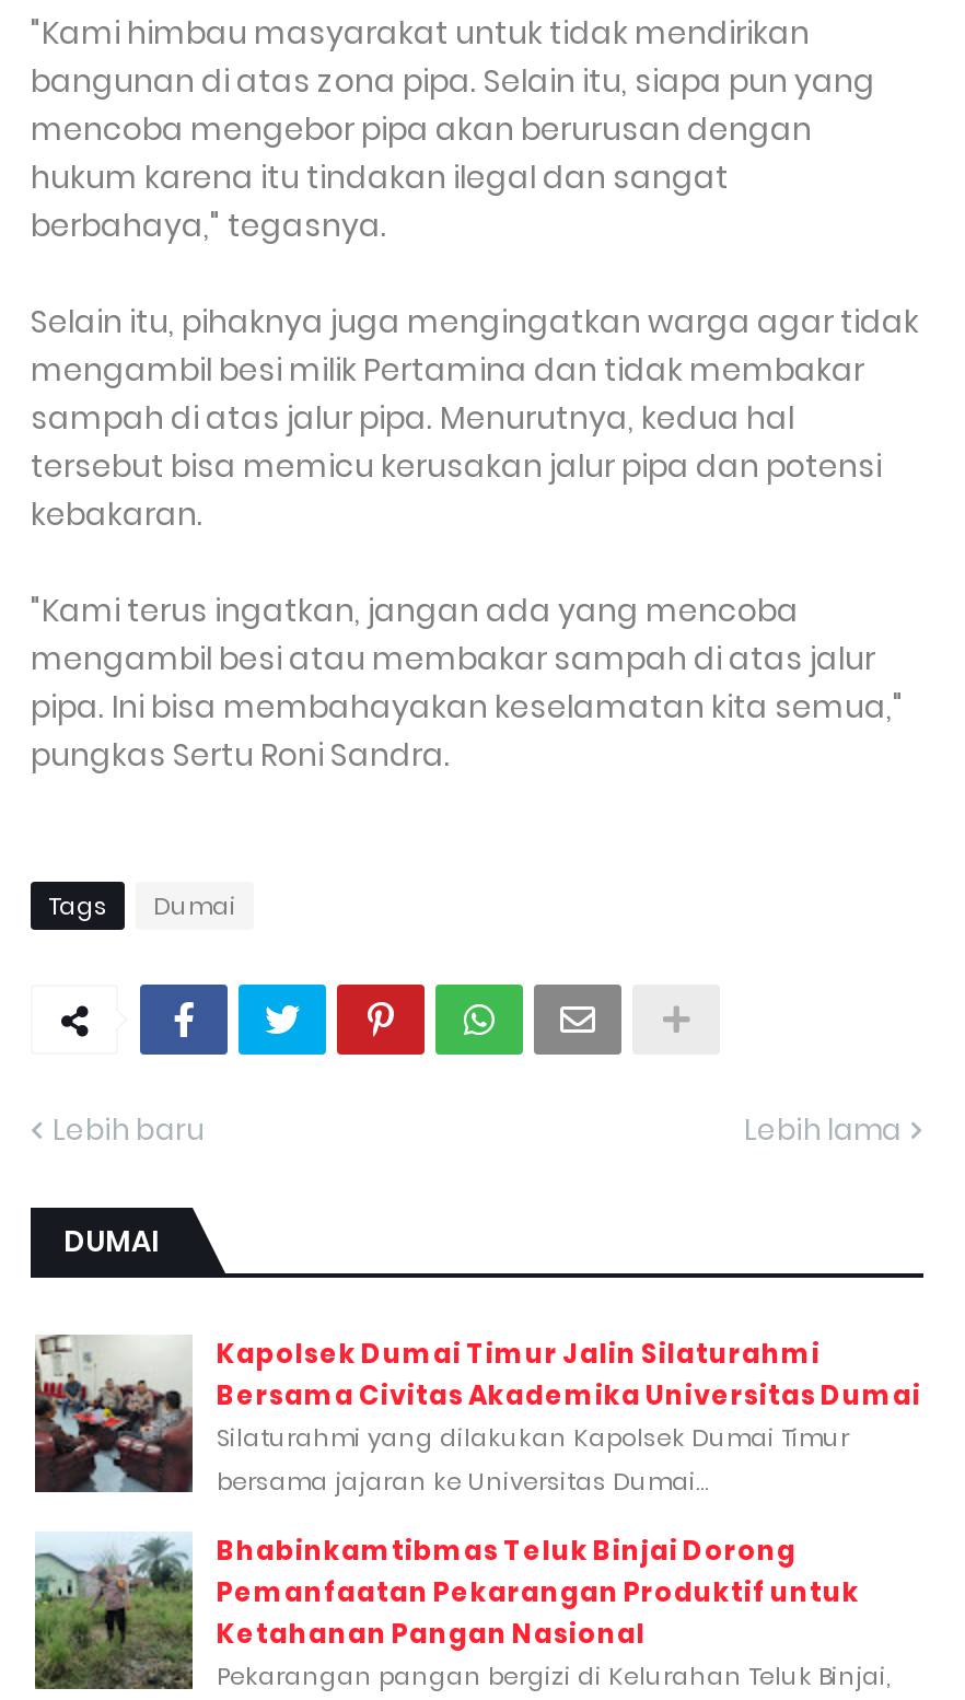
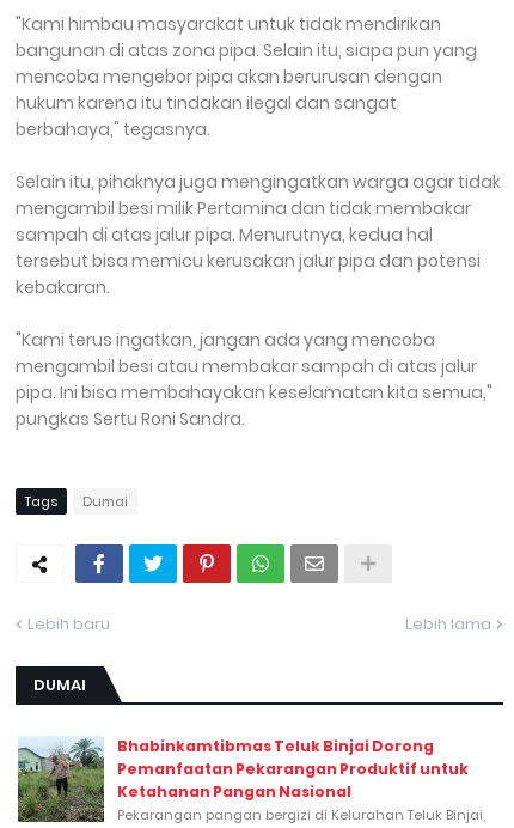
[33,1332,921,1499] [image] | Kapolsek Dumai Timur Jalin Silaturahmi | Bersama Civitas Akademika Universitas Dumai | Silaturahmi yang dilakukan Kapolsek Dumai Timur | bersama jajaran ke Universitas Dumai... -> none

